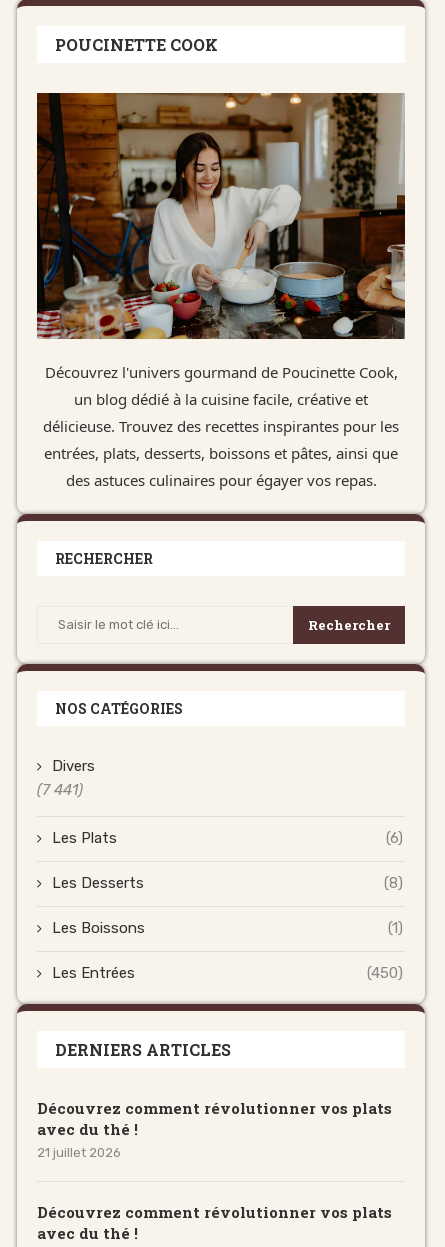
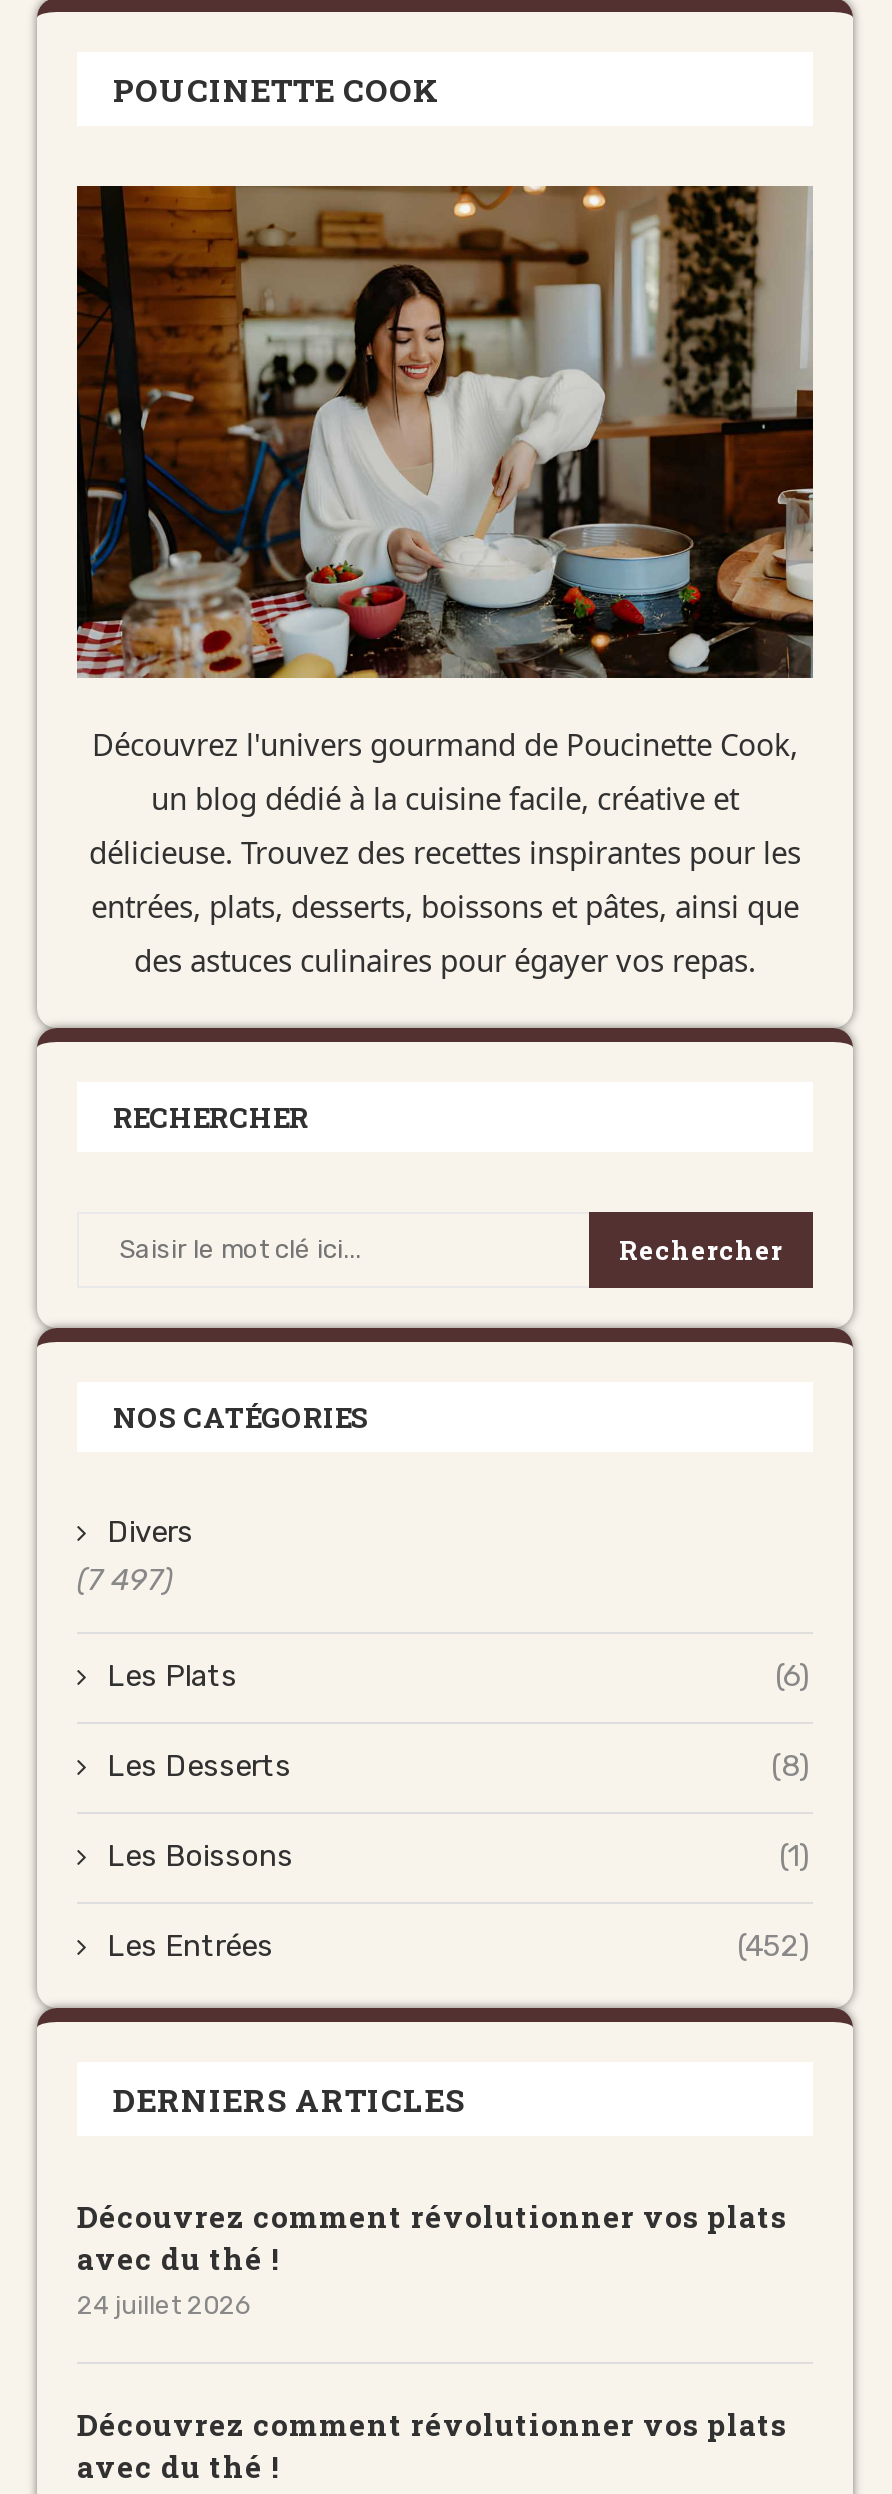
[37,781,83,799] (7 441) -> [77,1561,173,1597] (7 497)
[367,964,403,982] (450) -> [737,1927,809,1963] (452)
[37,1145,121,1160] 21 juillet 2026 -> [77,2289,251,2319] 24 juillet 2026

